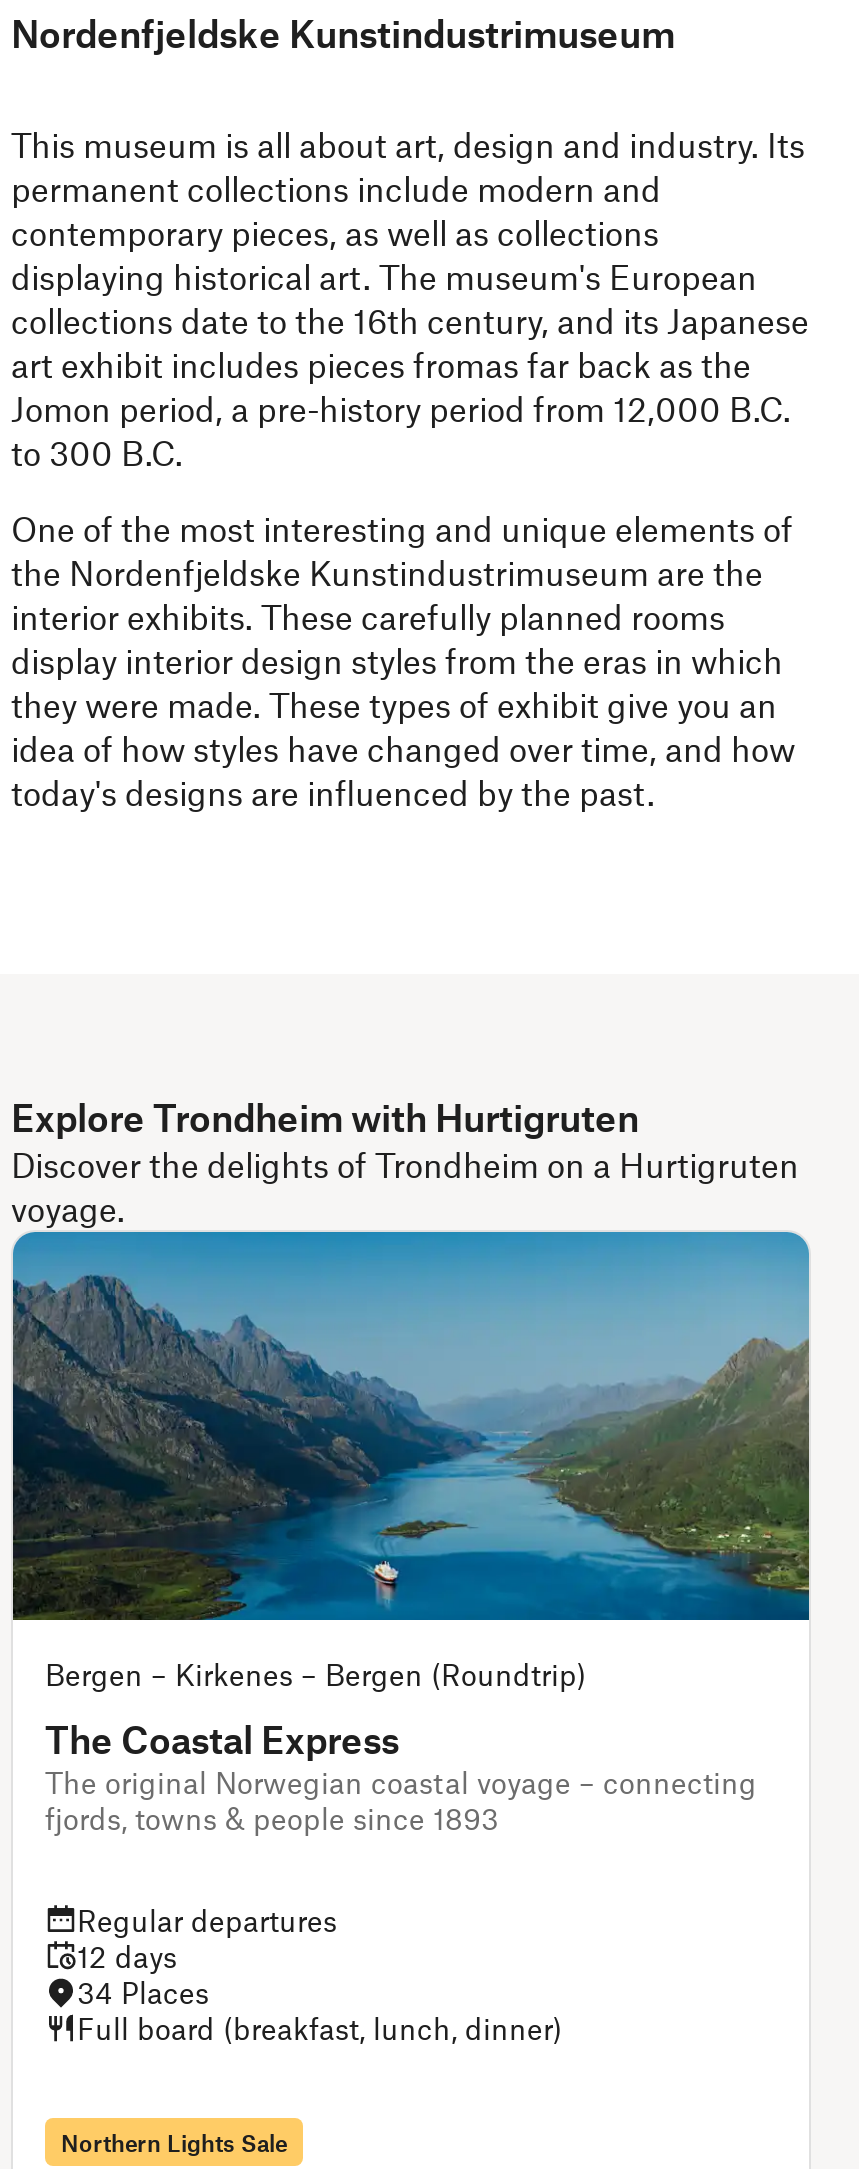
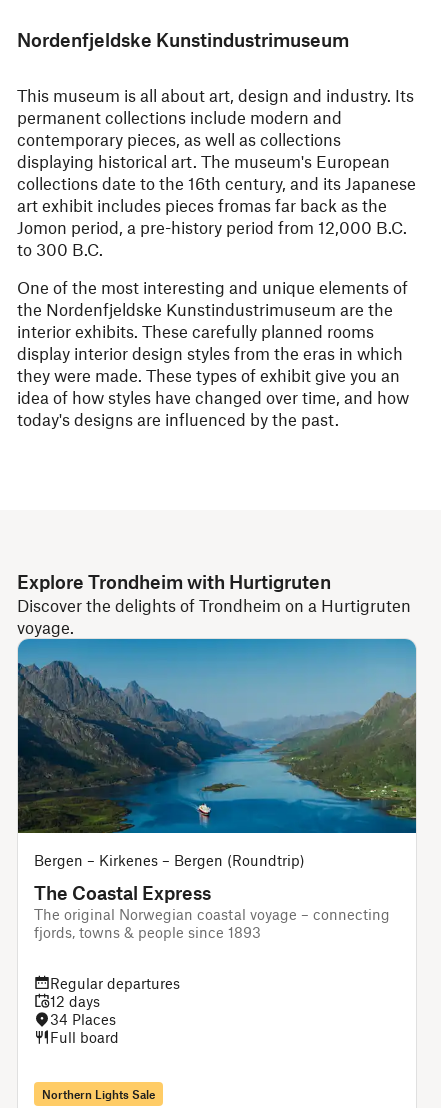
[77,2009,563,2045] Full board (breakfast, lunch, dinner) -> [50,1027,119,1045] Full board

